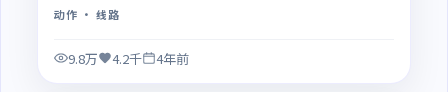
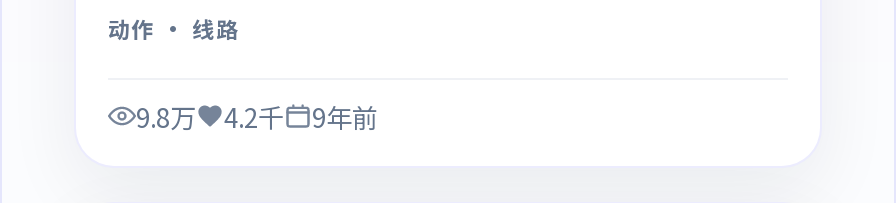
[68,49,189,68] 9.8万 4.2千 4年前 -> [136,97,378,135] 9.8万 4.2千 9年前

